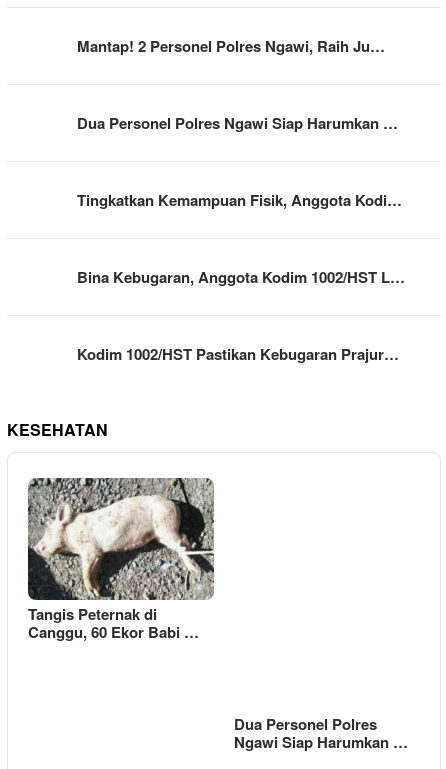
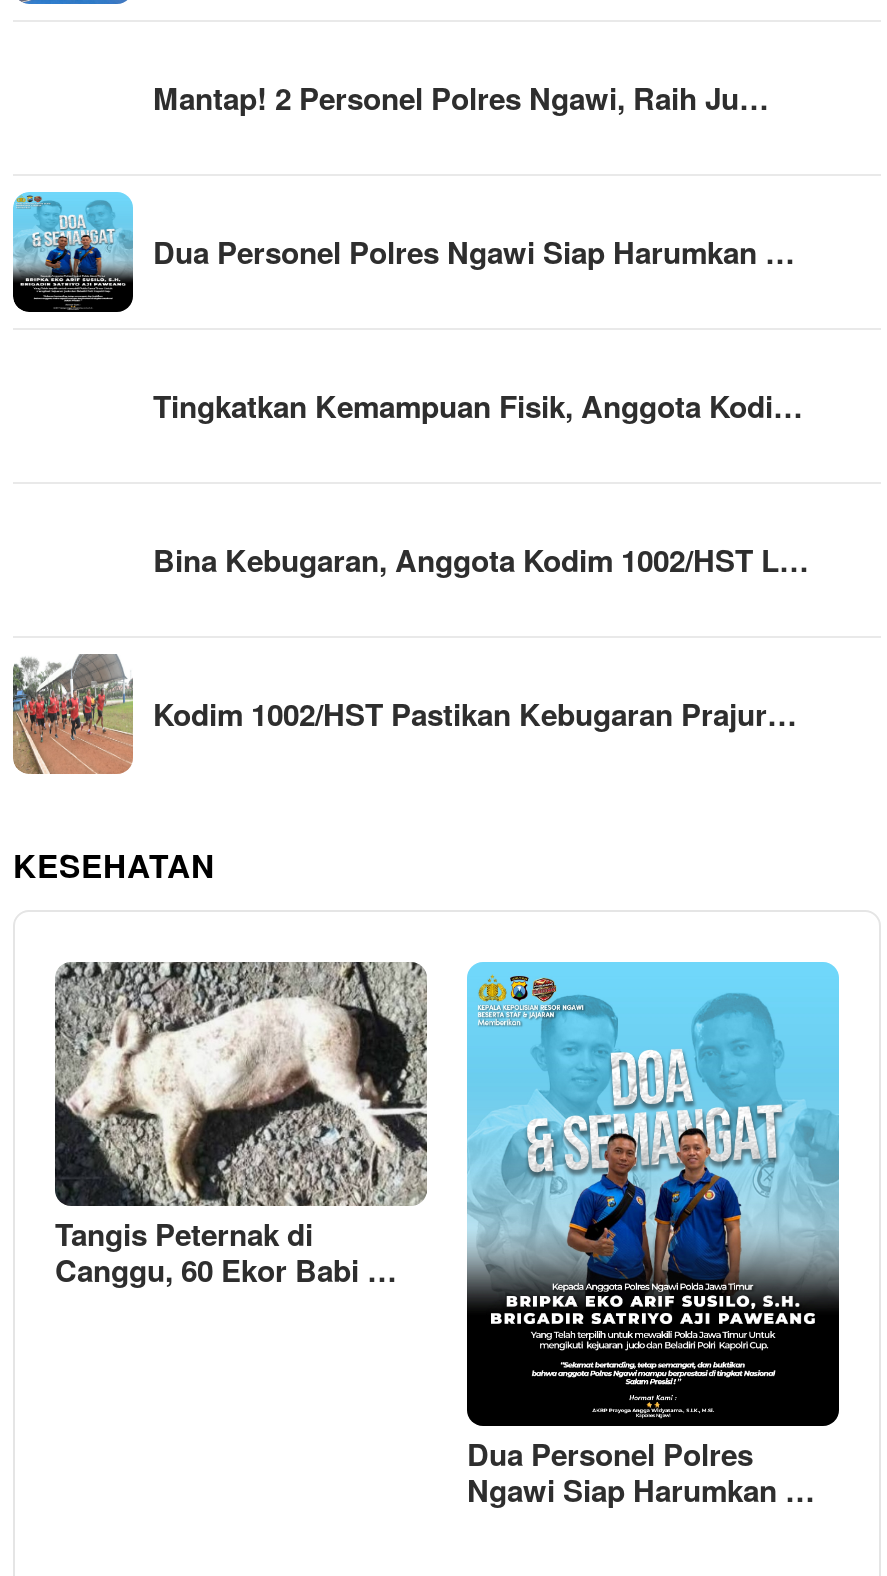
none -> [11,190,135,314] [image]
none -> [11,652,135,776] [image]
none -> [465,960,841,1428] [image]

